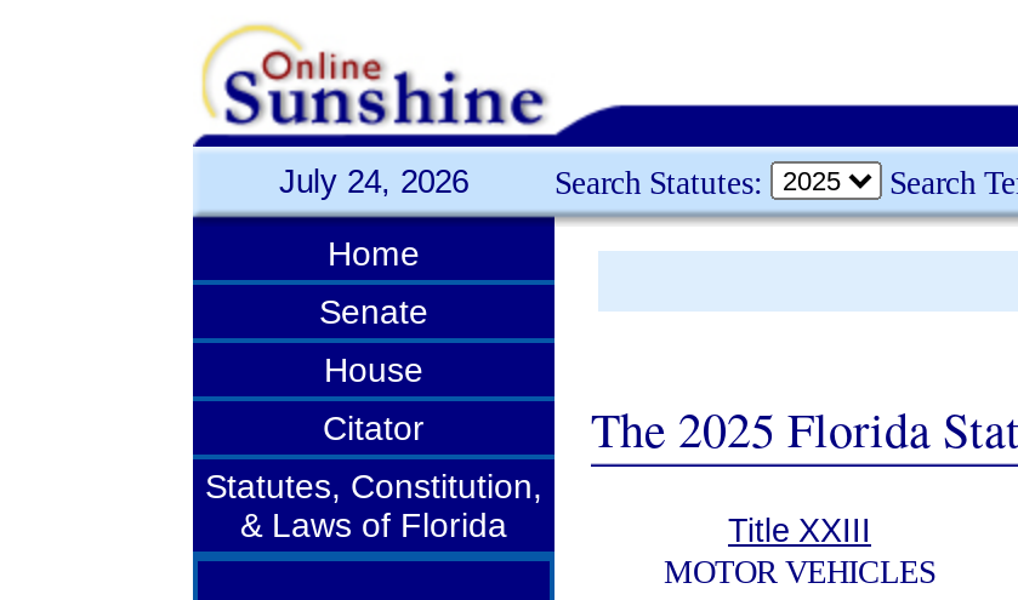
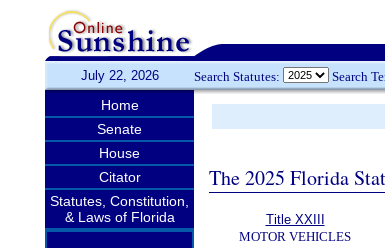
[279,164,468,200] July 24, 2026 -> [80,68,158,83] July 22, 2026

